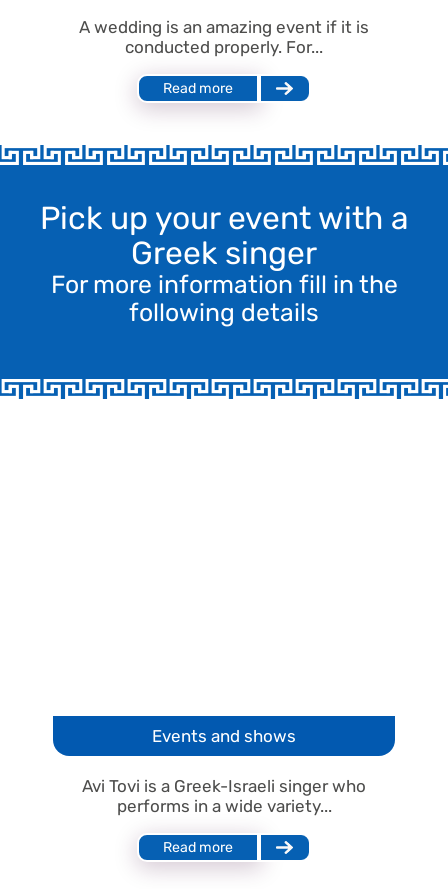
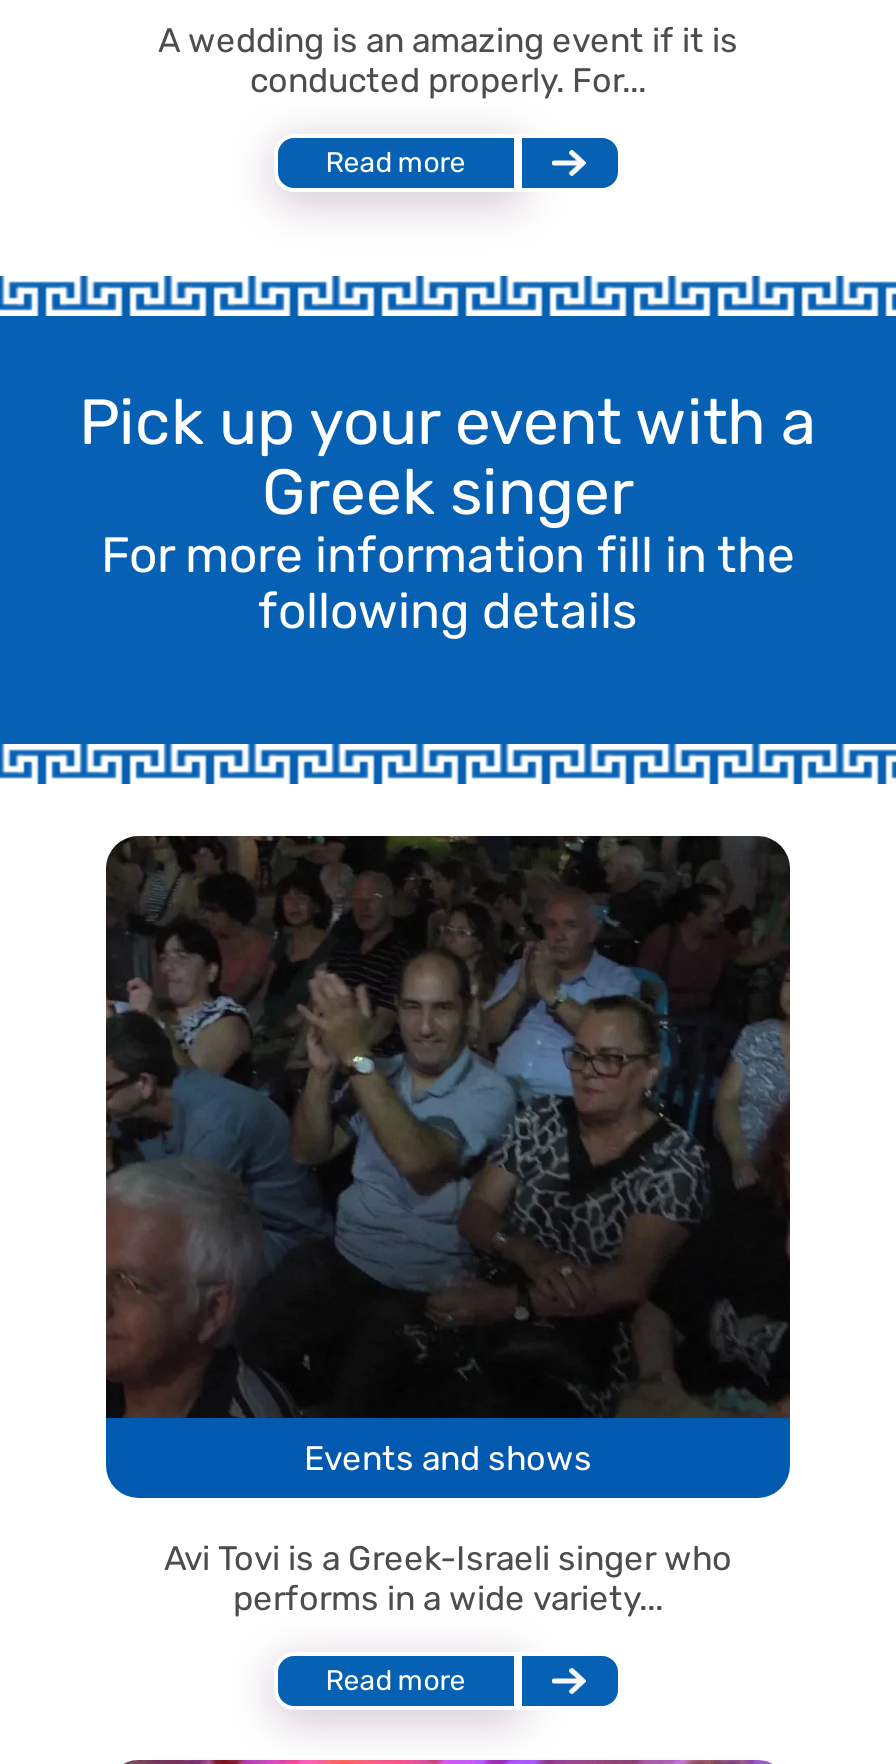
none -> [104,834,792,1420] [image]

